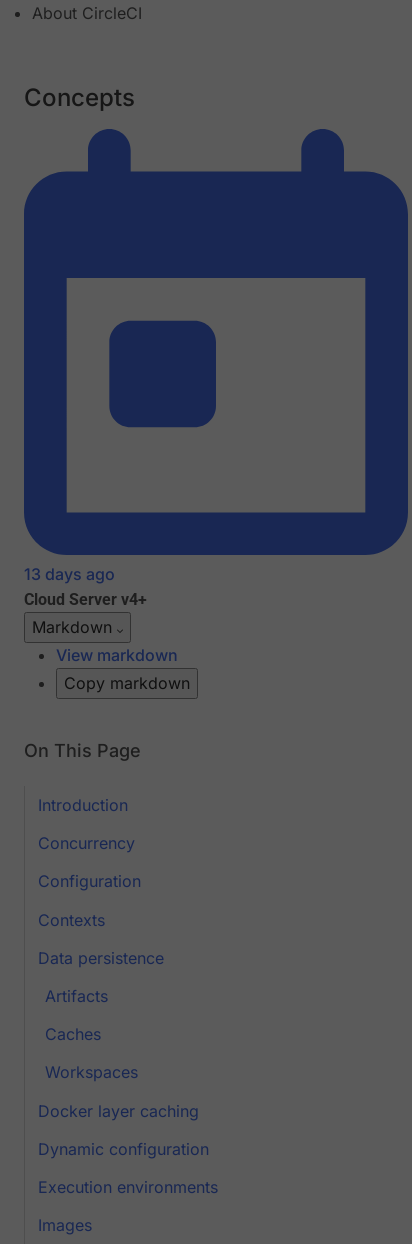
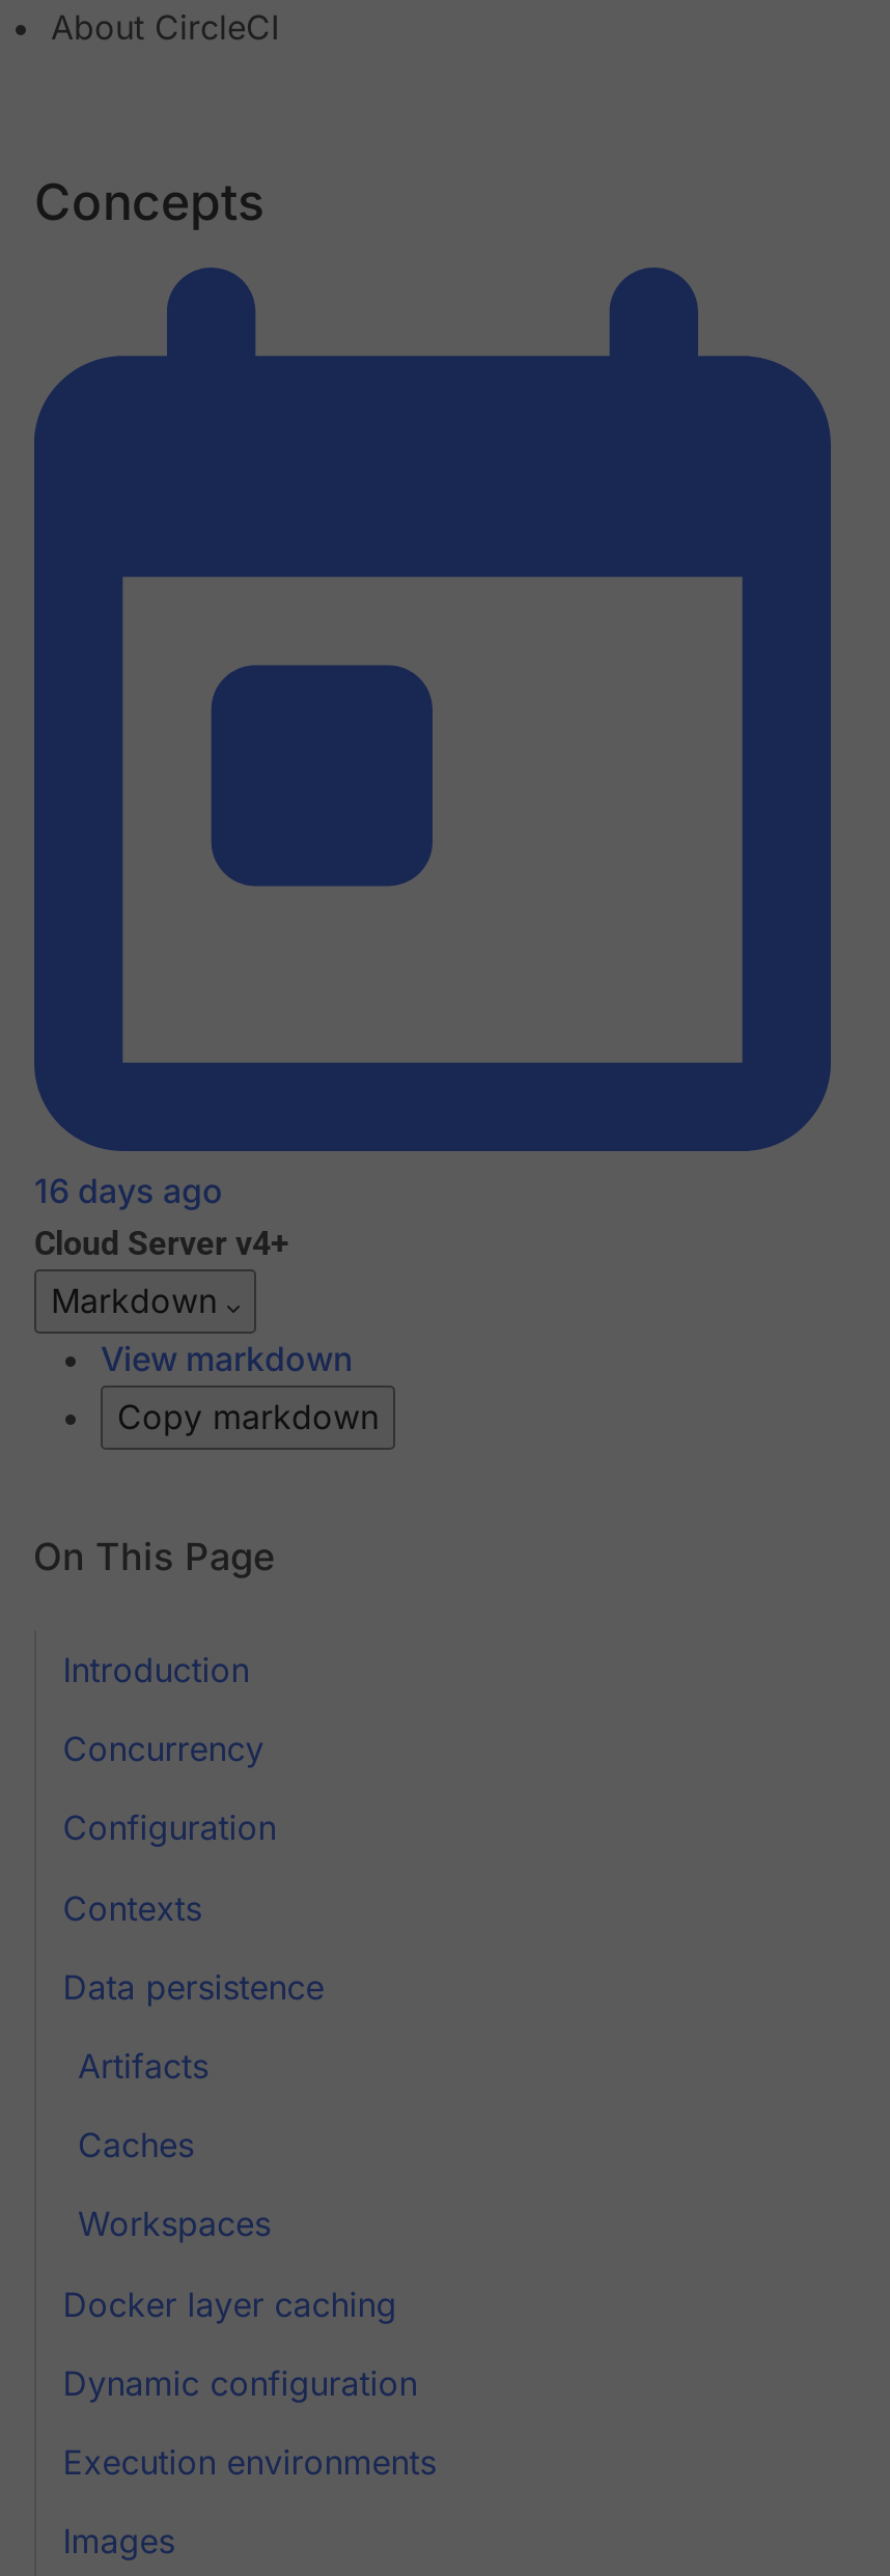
[24,564,115,584] 13 days ago -> [34,1171,223,1212] 16 days ago

